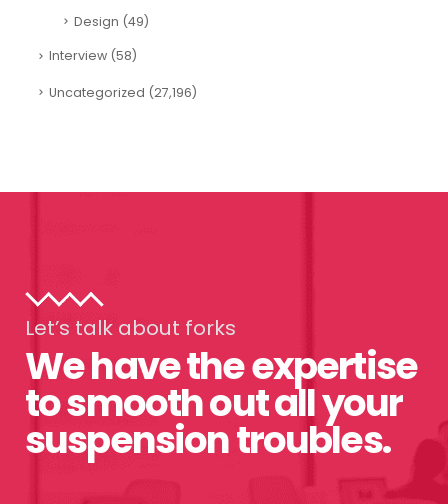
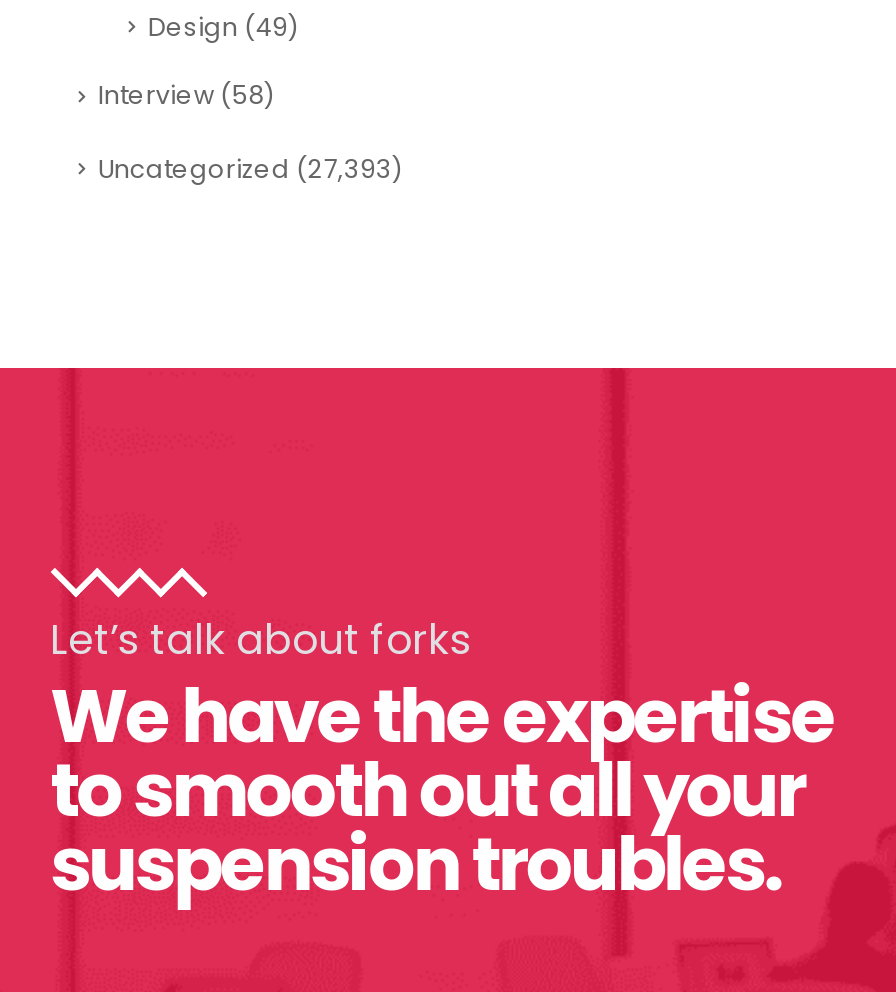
[49,84,197,101] Uncategorized (27,196) -> [98,151,402,185] Uncategorized (27,393)

